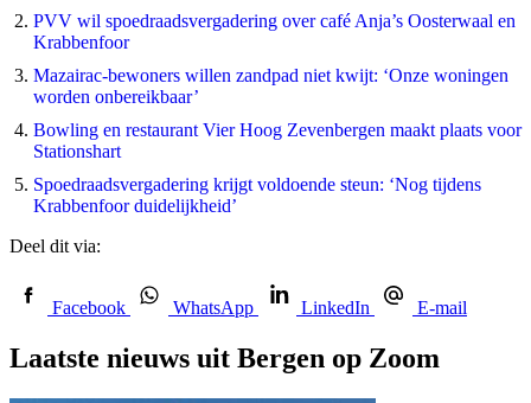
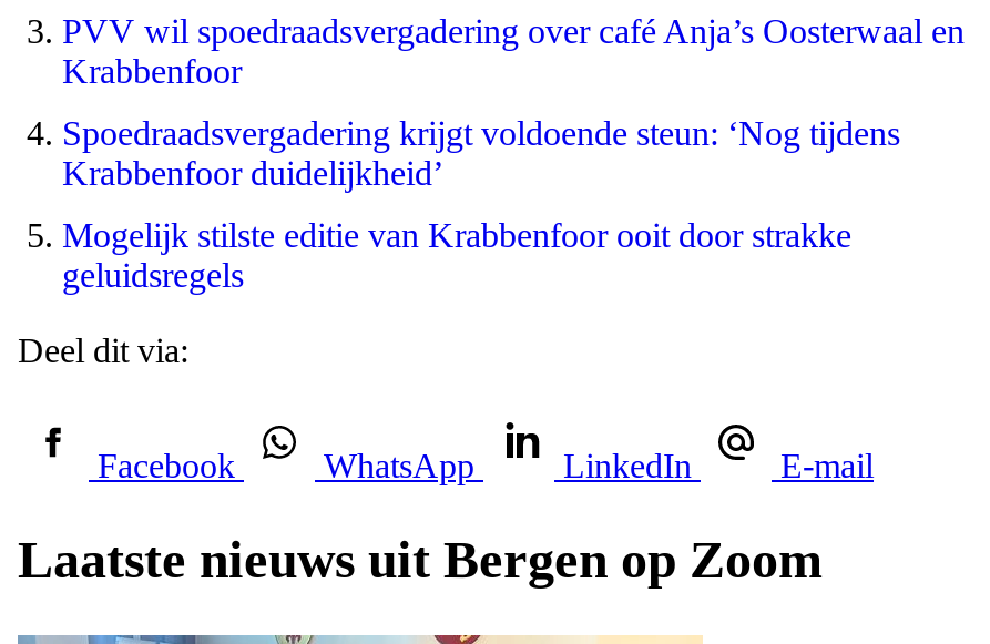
[33,65,522,161] Mazairac-bewoners willen zandpad niet kwijt: ‘Onze woningen | worden onbereikbaar’ | Bowling en restaurant Vier Hoog Zevenbergen maakt plaats voor | Stationshart -> none
moved [33,174,481,215] -> [62,114,900,191]: Spoedraadsvergadering krijgt voldoende steun: ‘Nog tijdens | Krabbenfoor duidelijkheid’
none -> [62,216,851,293] Mogelijk stilste editie van Krabbenfoor ooit door strakke | geluidsregels

